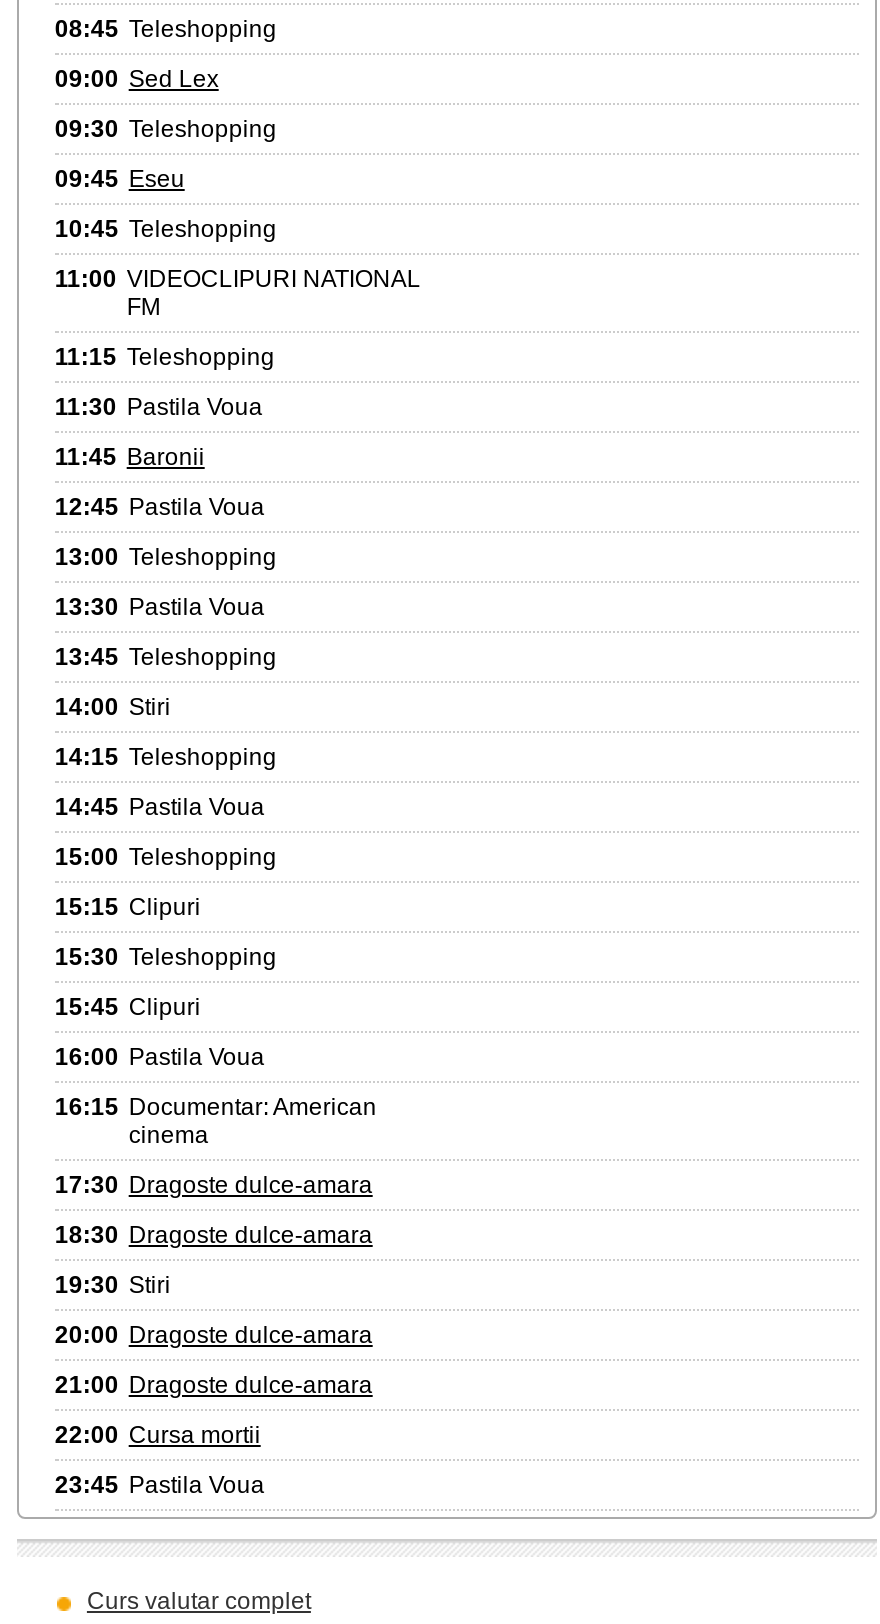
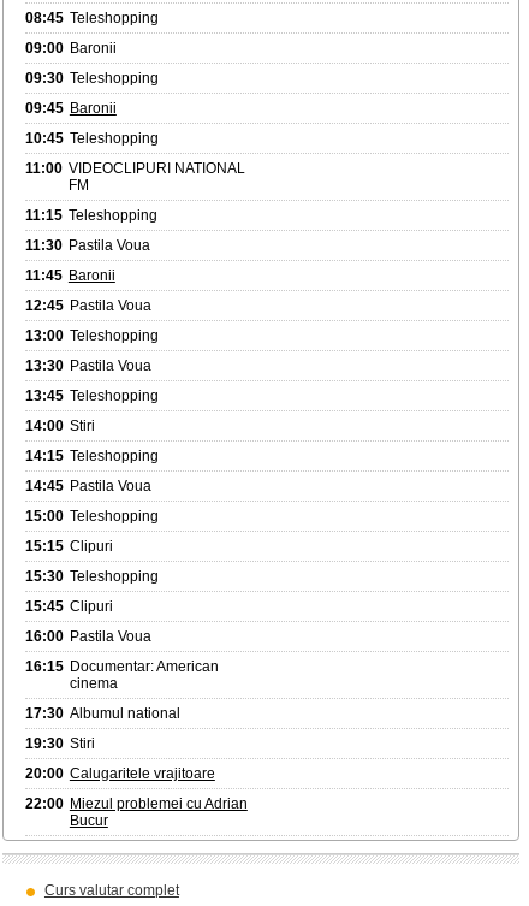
[55,65,219,93] 09:00 Sed Lex -> [25,40,116,57] 09:00 Baronii
[55,165,185,193] 09:45 Eseu -> [25,100,116,117] 09:45 Baronii
[55,1171,373,1249] 17:30 Dragoste dulce-amara | 18:30 Dragoste dulce-amara -> [25,705,180,722] 17:30 Albumul national
[55,1321,373,1499] 20:00 Dragoste dulce-amara | 21:00 Dragoste dulce-amara | 22:00 Cursa mortii | 23:45 Pastila Voua -> [25,765,247,829] 20:00 Calugaritele vrajitoare | 22:00 Miezul problemei cu Adrian | Bucur

